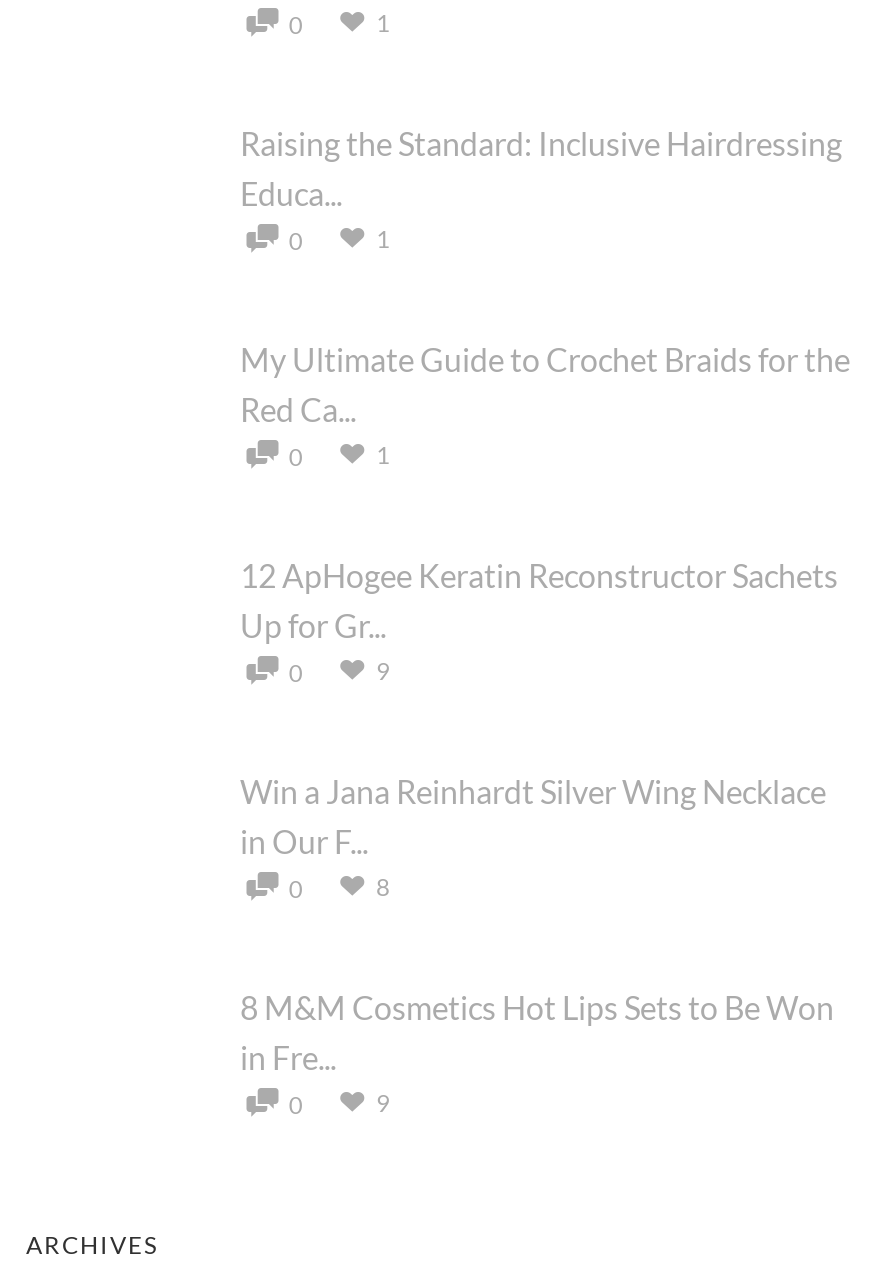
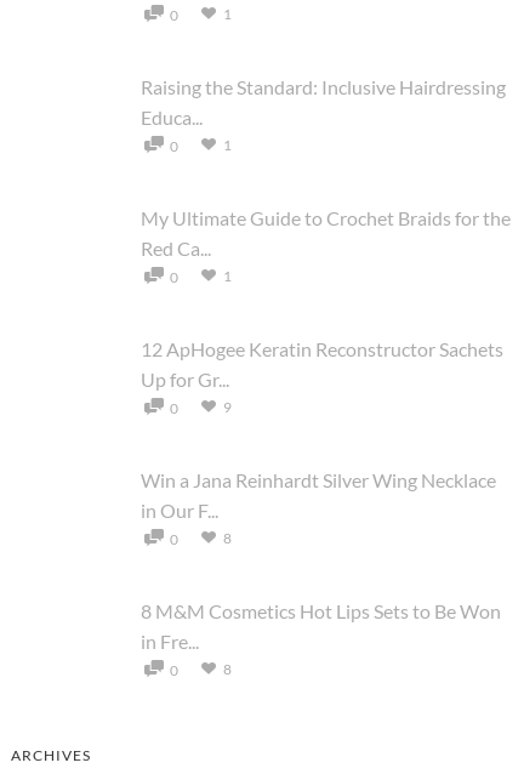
[376,1087,390,1117] 9 -> [223,659,232,678] 8

